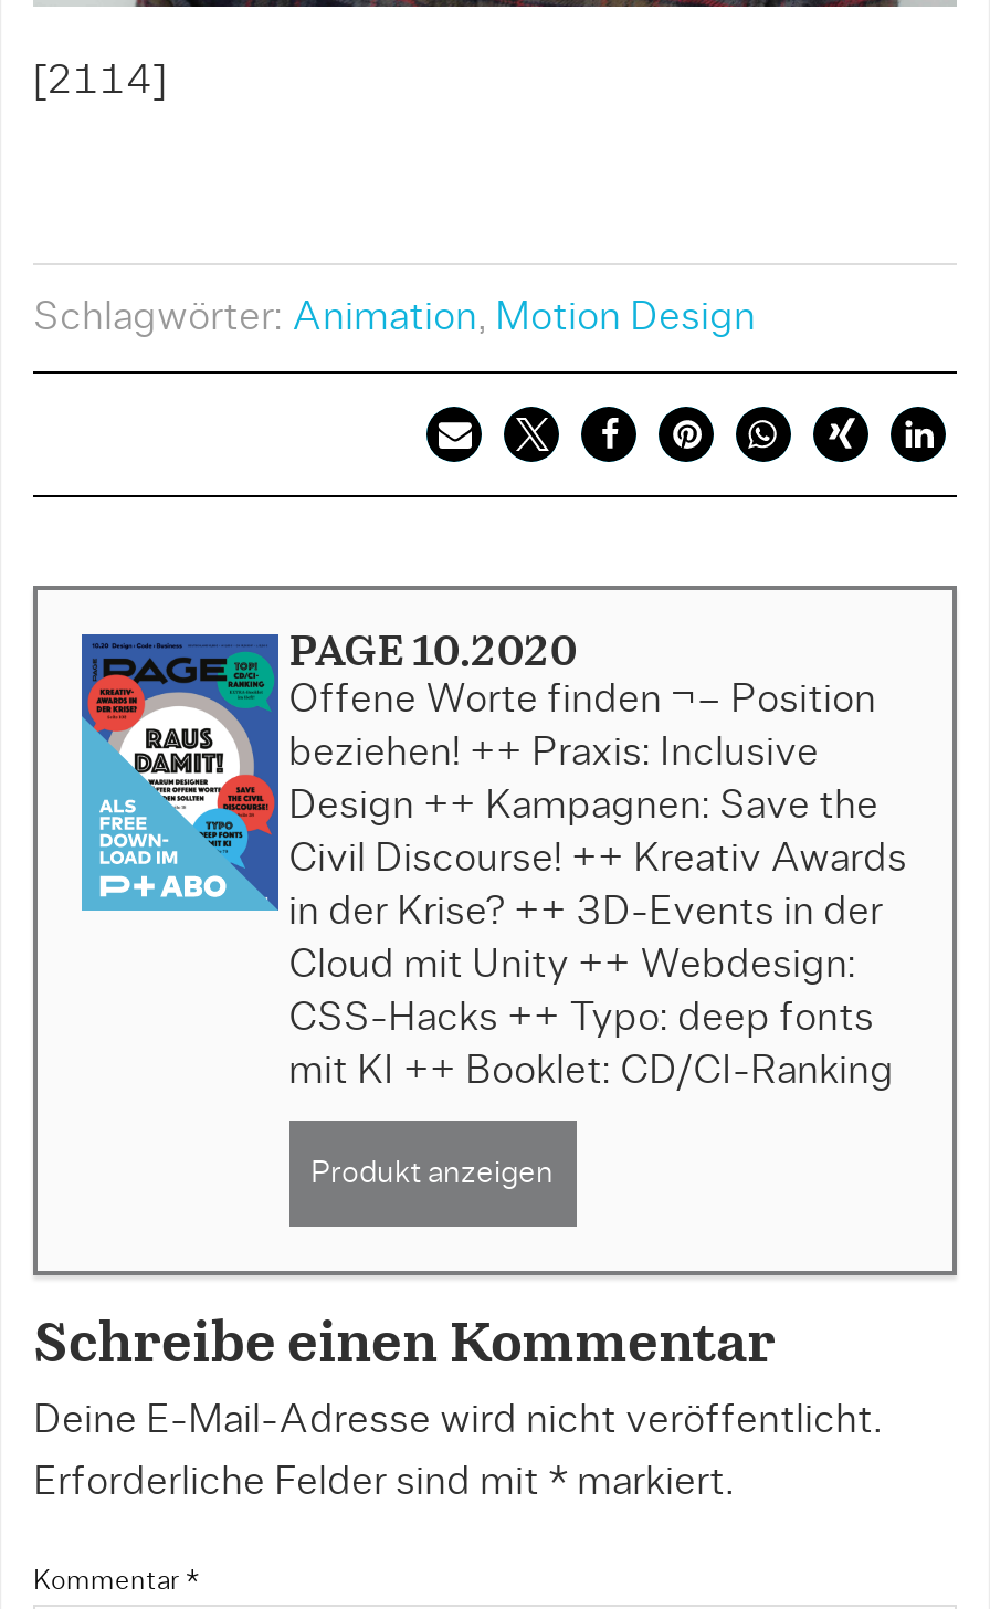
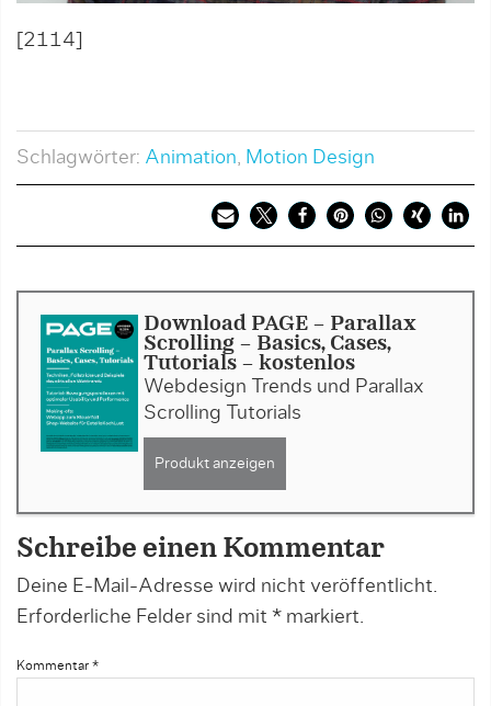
[82,634,907,1091] [image] | PAGE 10.2020 | Offene Worte finden ¬– Position | beziehen! ++ Praxis: Inclusive | Design ++ Kampagnen: Save the | Civil Discourse! ++ Kreativ Awards | in der Krise? ++ 3D-Events in der | Cloud mit Unity ++ Webdesign: | CSS-Hacks ++ Typo: deep fonts | mit KI ++ Booklet: CD/CI-Ranking -> [41,314,424,452] [image] | Download PAGE - Parallax | Scrolling – Basics, Cases, | Tutorials - kostenlos | Webdesign Trends und Parallax | Scrolling Tutorials

